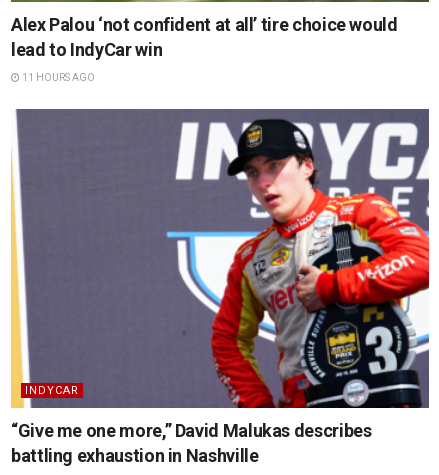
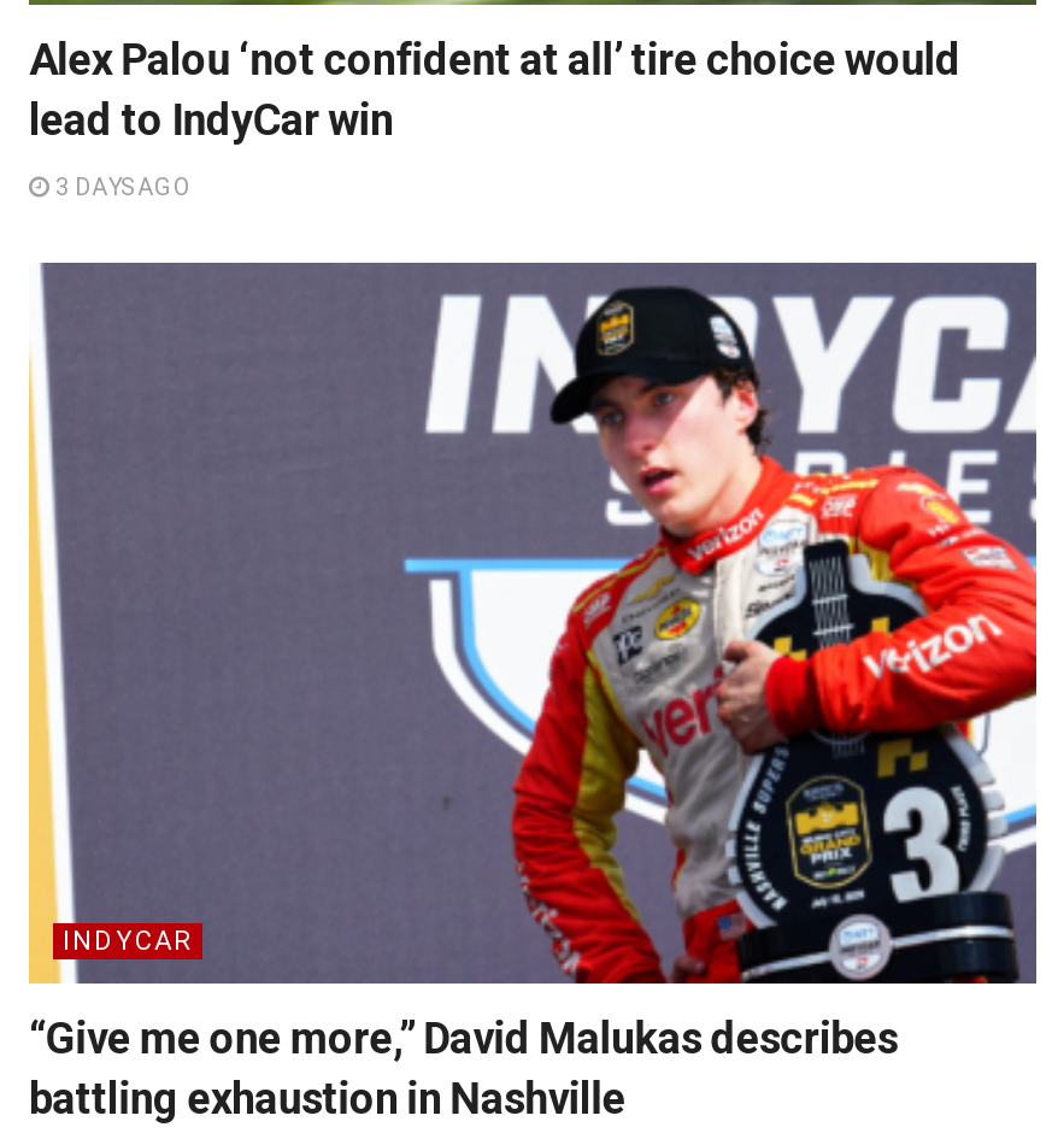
[20,72,95,83] 11 HOURS AGO -> [51,173,193,200] 3 DAYS AGO

